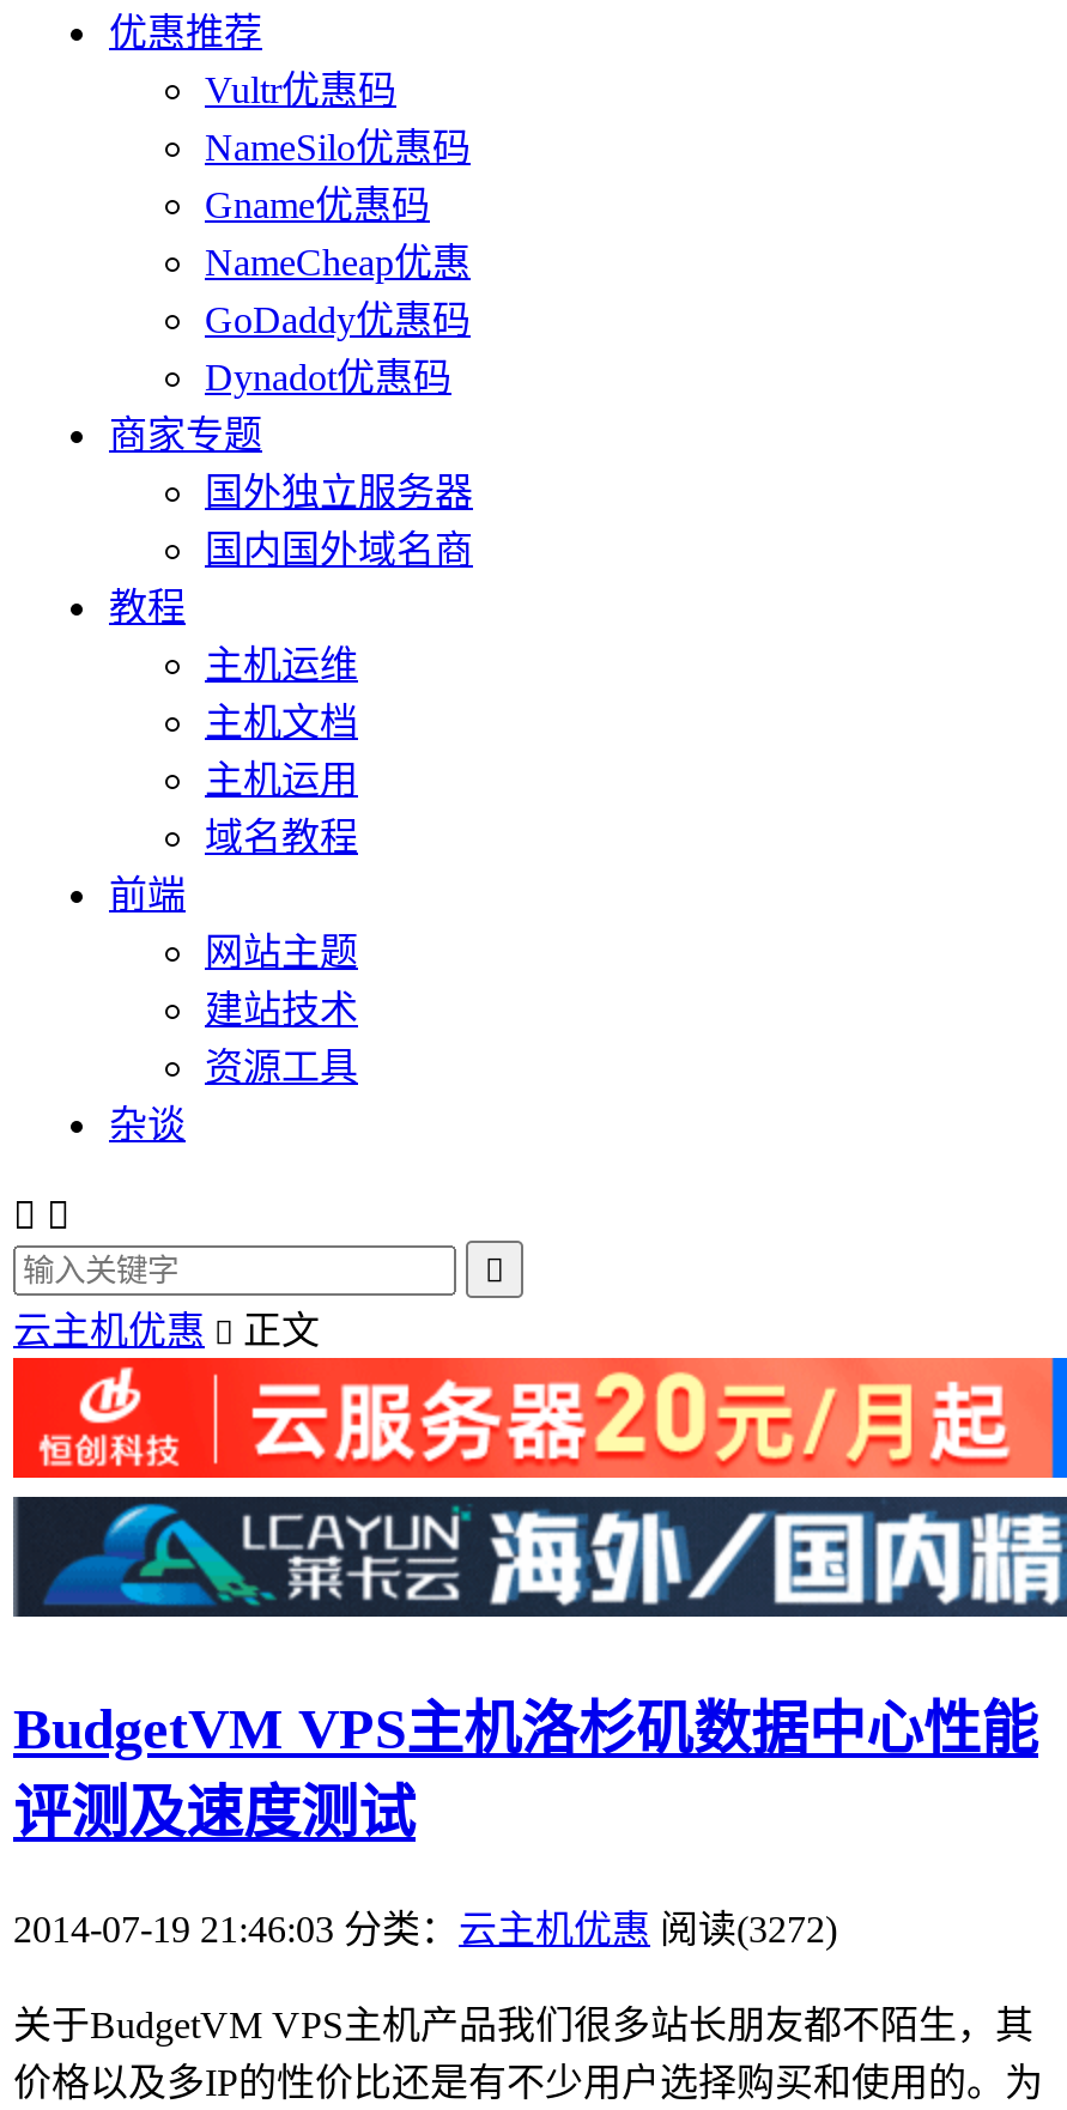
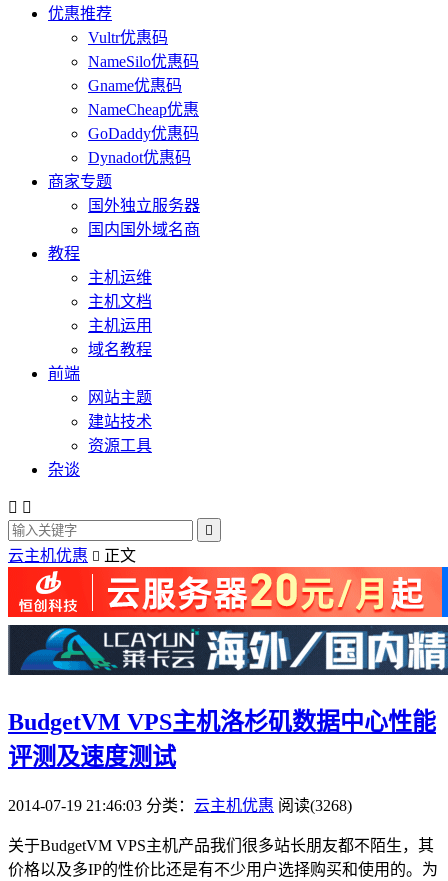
[13,1908,837,1949] 2014-07-19 21:46:03 分类：云主机优惠 阅读(3272) -> [8,797,352,814] 2014-07-19 21:46:03 分类：云主机优惠 阅读(3268)

